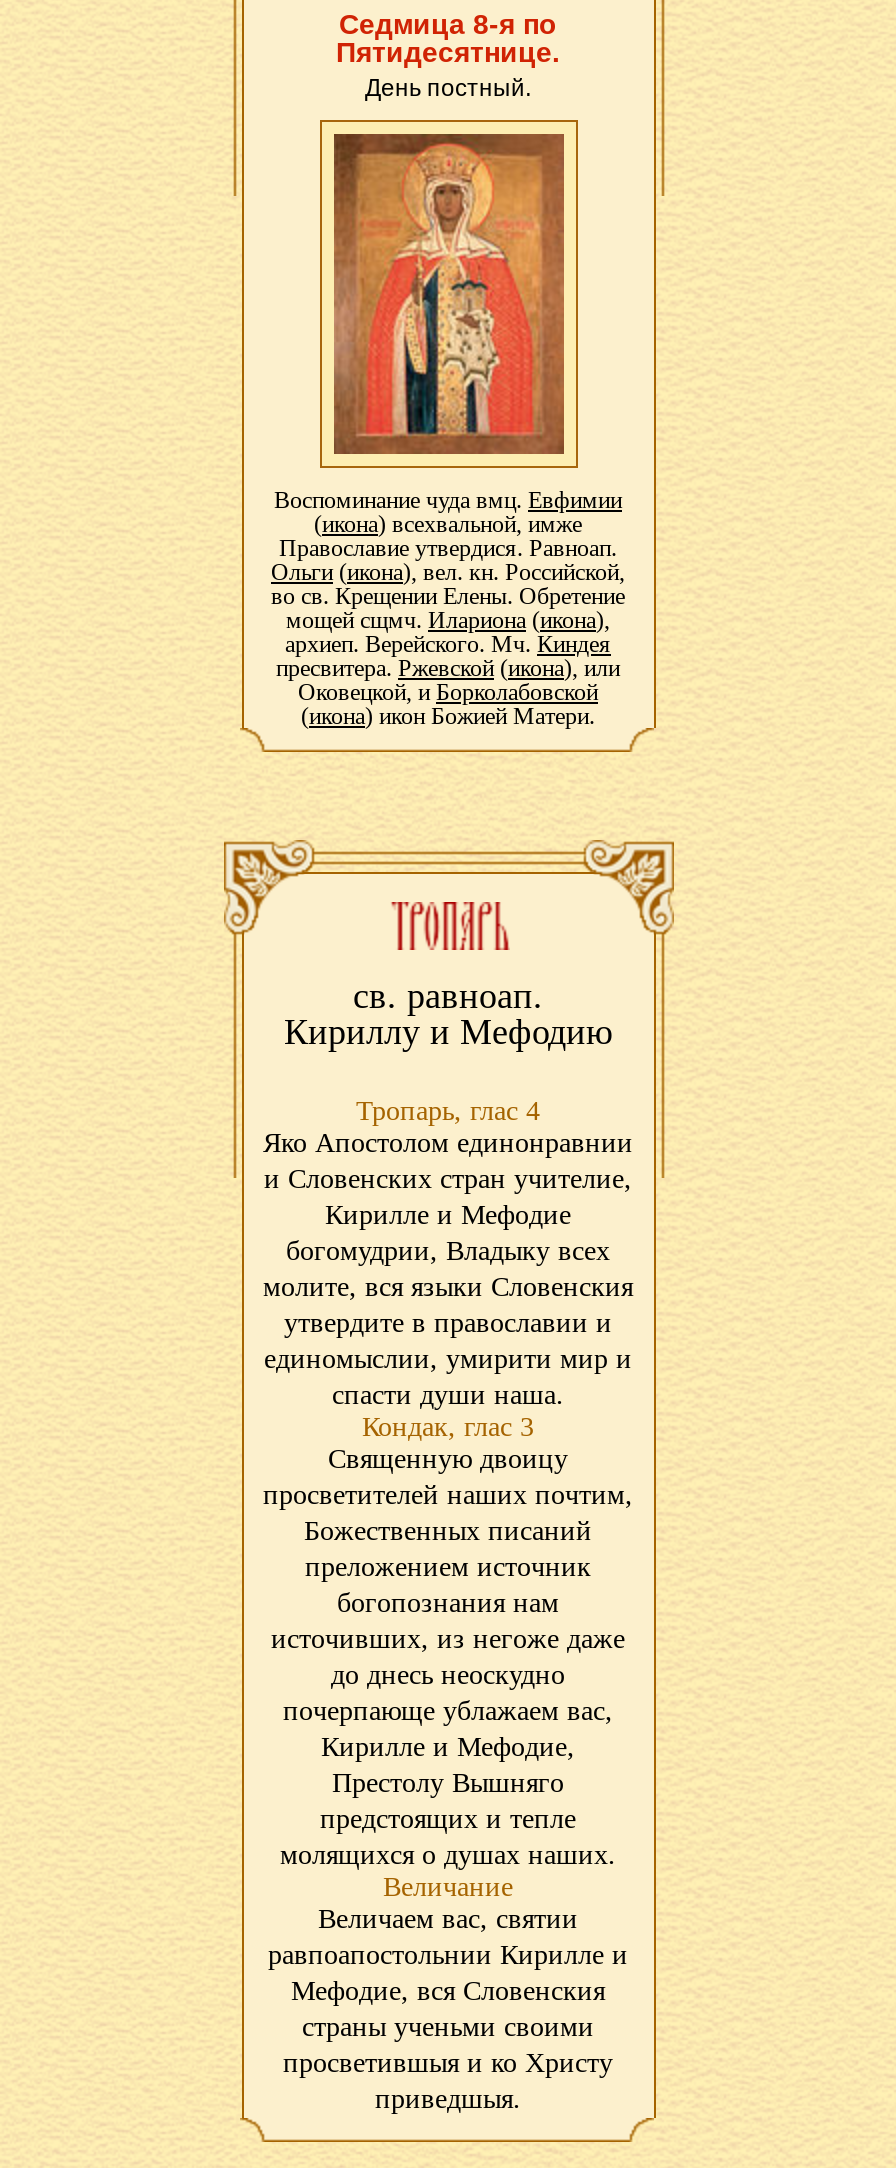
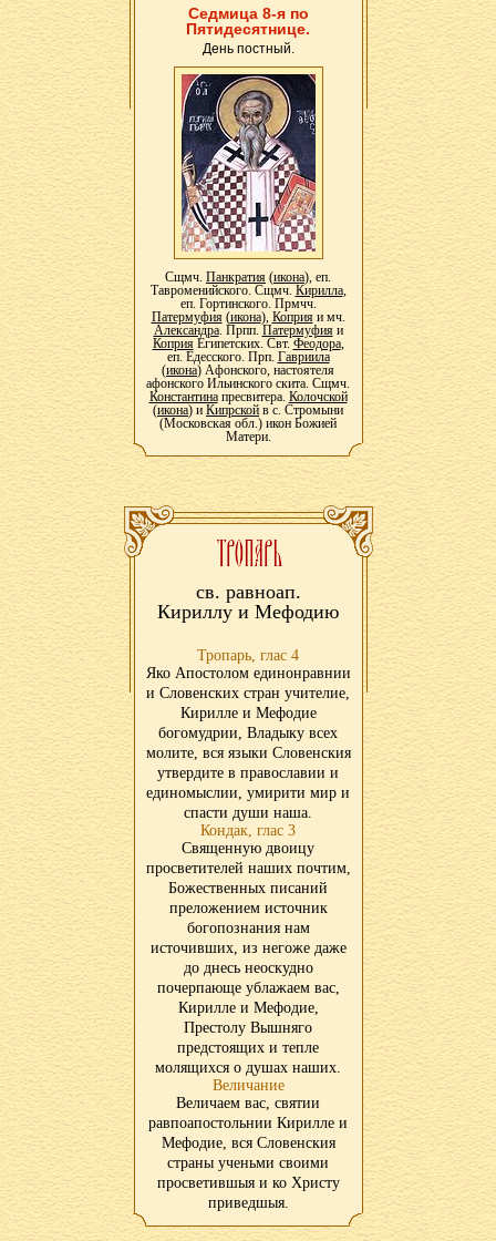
[314,120,584,400] [image] -> [173,65,324,260] [image]
[271,486,625,730] Воспоминание чуда вмц. Евфимии | (икона) всехвальной, имже | Православие утвердися. Равноап. | Ольги (икона), вел. кн. Российской, | во св. Крещении Елены. Обретение | мощей сщмч. Илариона (икона), | архиеп. Верейского. Мч.Киндея | пресвитера.Ржевской (икона), или | Оковецкой, иБорколабовской | (икона) икон Божией Матери. -> [146,269,350,444] Сщмч. Панкратия (икона), еп. | Тавроменийского. Сщмч.Кирилла, | еп. Гортинского. Прмчч. | Патермуфия (икона), Коприя и мч. | Александра. Прпп.Патермуфия и | КоприяЕгипетских. Свт.Феодора, | еп. Едесского. Прп. Гавриила | (икона) Афонского, настоятеля | афонского Ильинского скита. Сщмч. | Константина пресвитера. Колочской | (икона) иКипрской в с. Стромыни | (Московская обл.) икон Божией | Матери.

